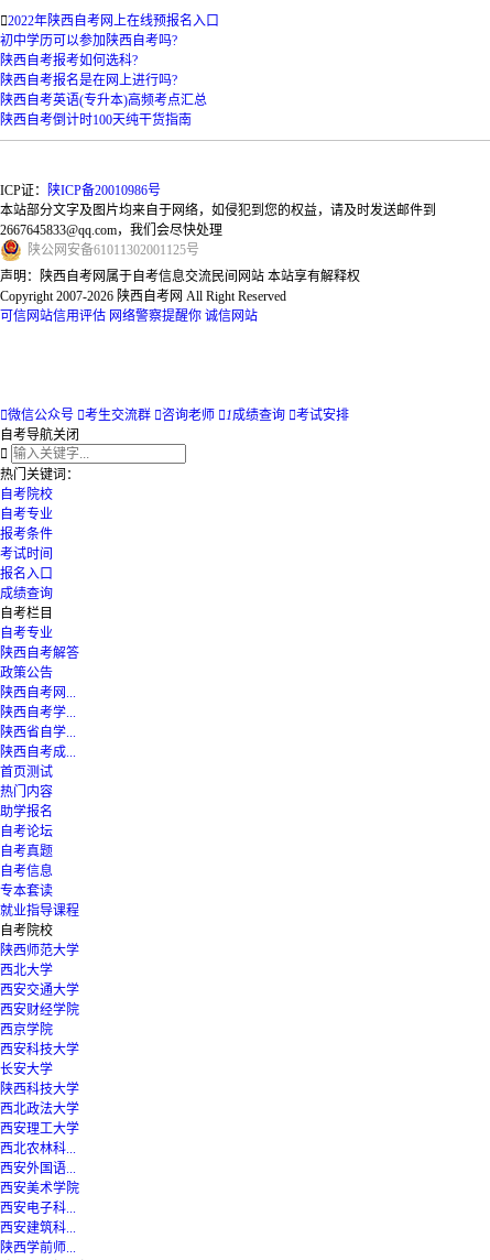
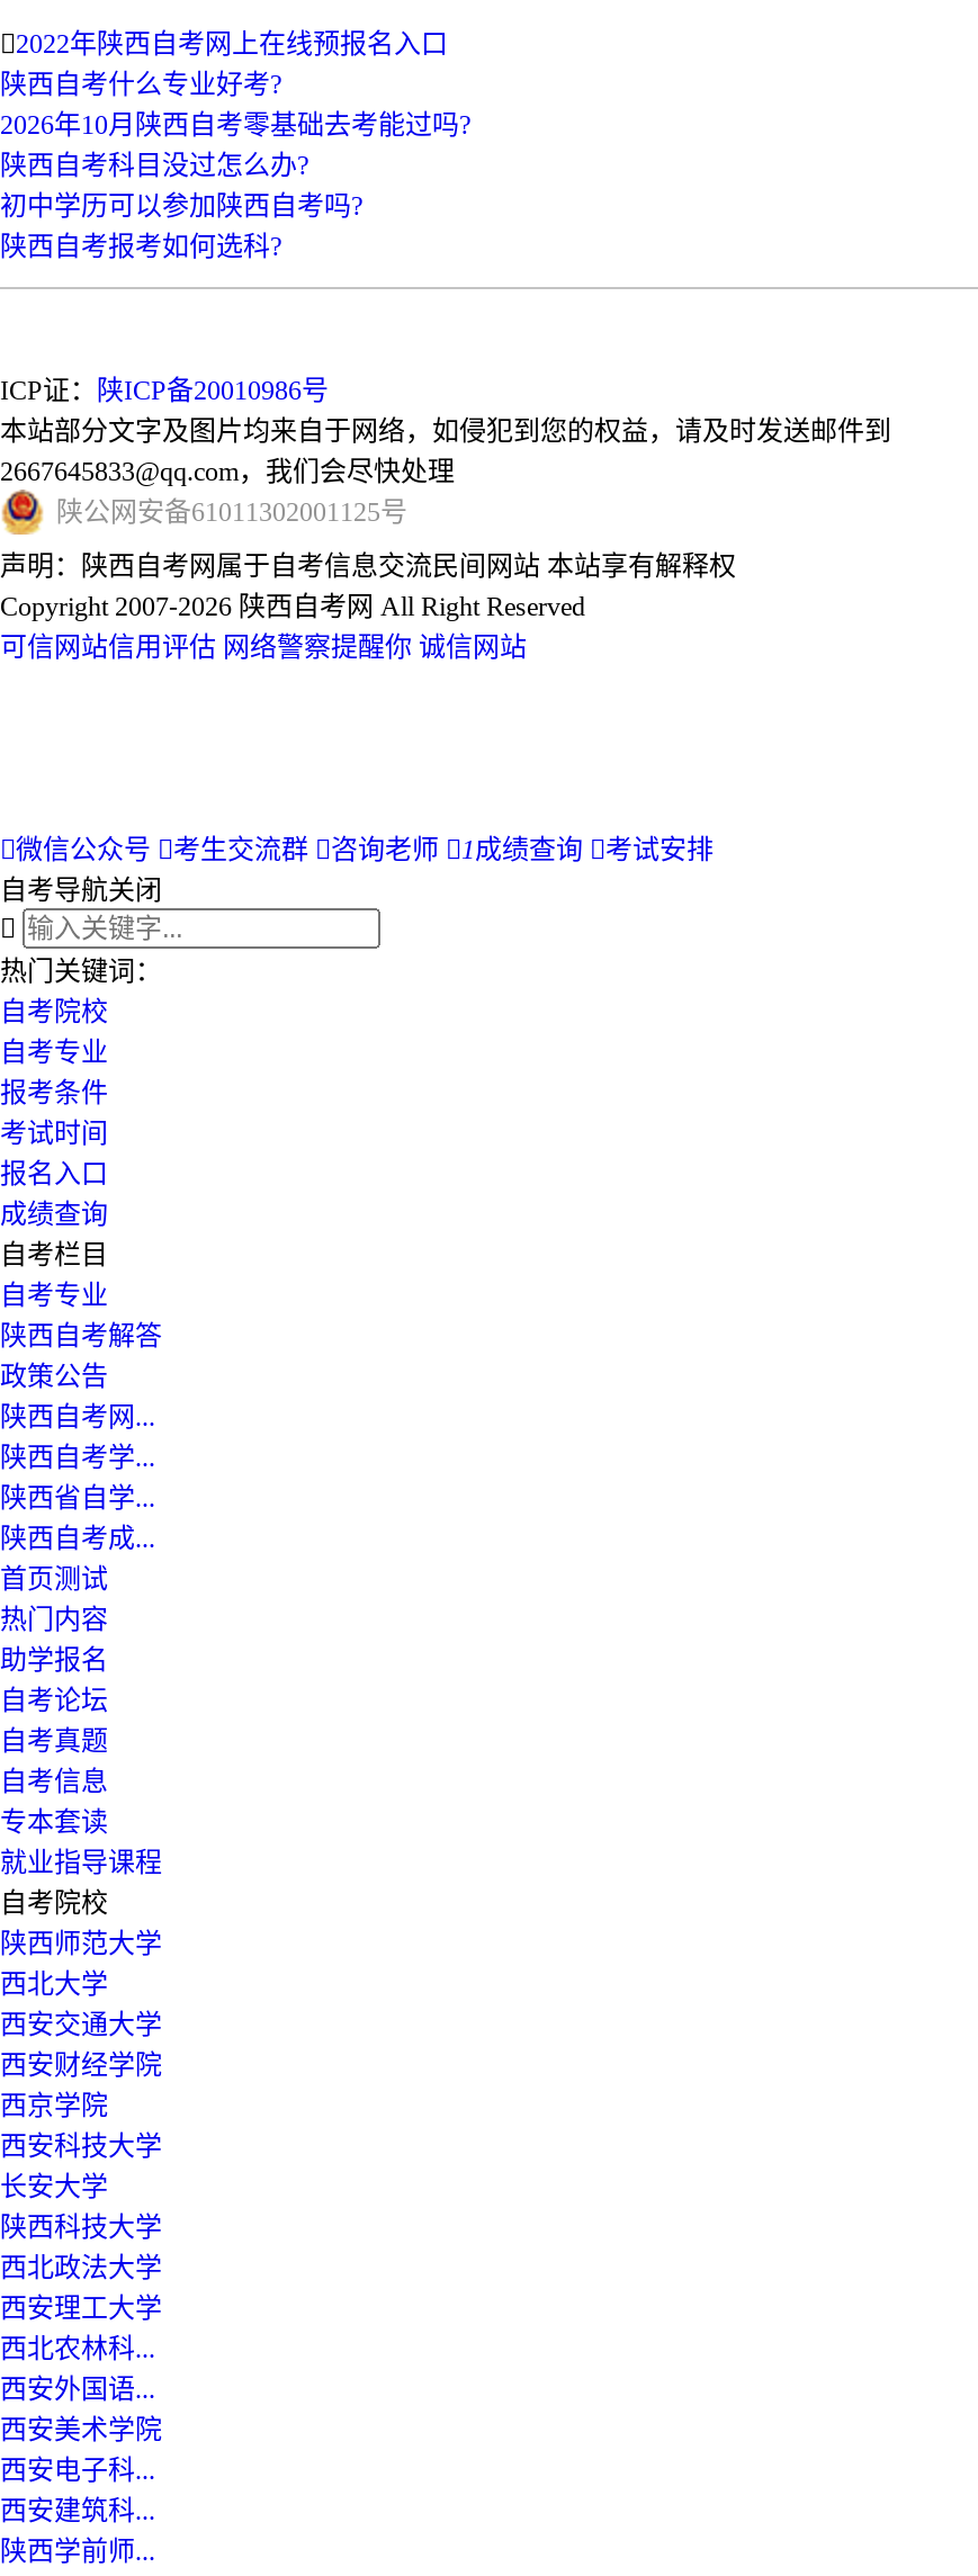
none -> [0,70,470,182] 陕西自考什么专业好考? | 2026年10月陕西自考零基础去考能过吗? | 陕西自考科目没过怎么办?
moved [0,34,177,69] -> [0,191,362,263]: 初中学历可以参加陕西自考吗? | 陕西自考报考如何选科?
[0,73,207,128] 陕西自考报名是在网上进行吗? | 陕西自考英语(专升本)高频考点汇总 | 陕西自考倒计时100天纯干货指南 -> none

